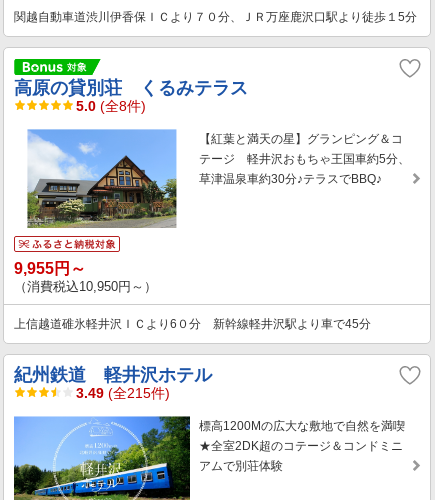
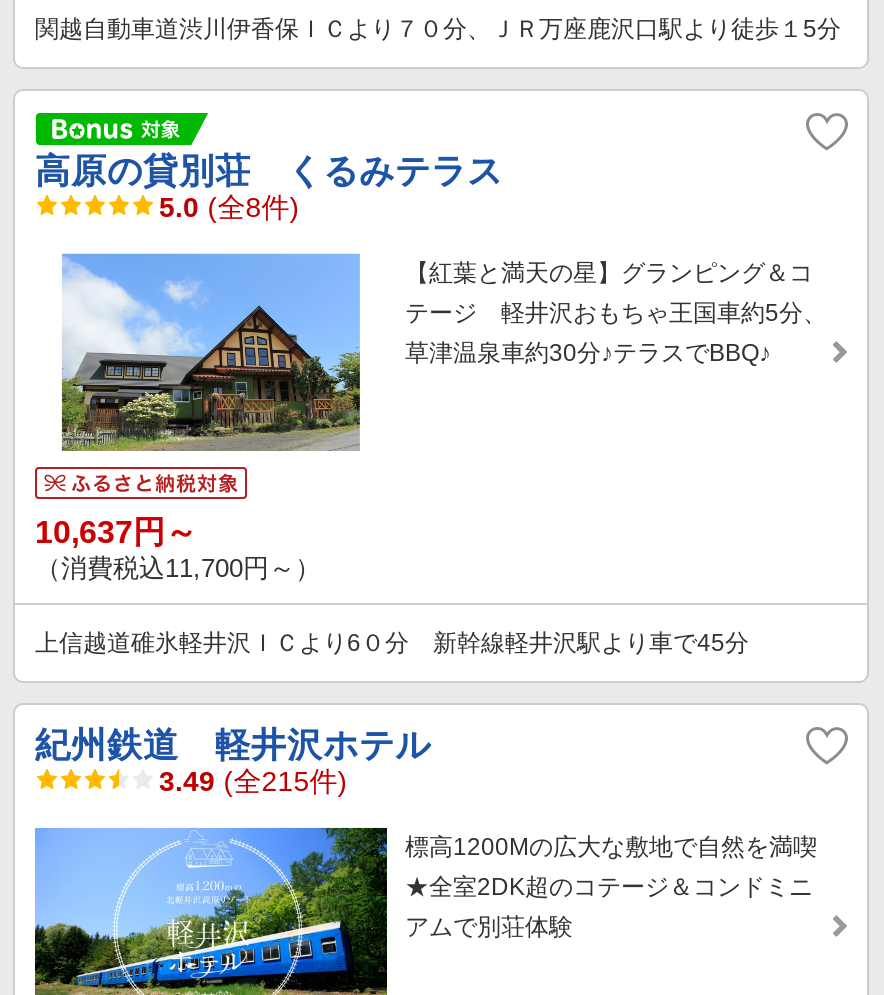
[14,260,86,277] 9,955円～ -> [35,515,197,549] 10,637円～
[14,279,157,294] （消費税込10,950円～） -> [35,553,321,583] （消費税込11,700円～）

